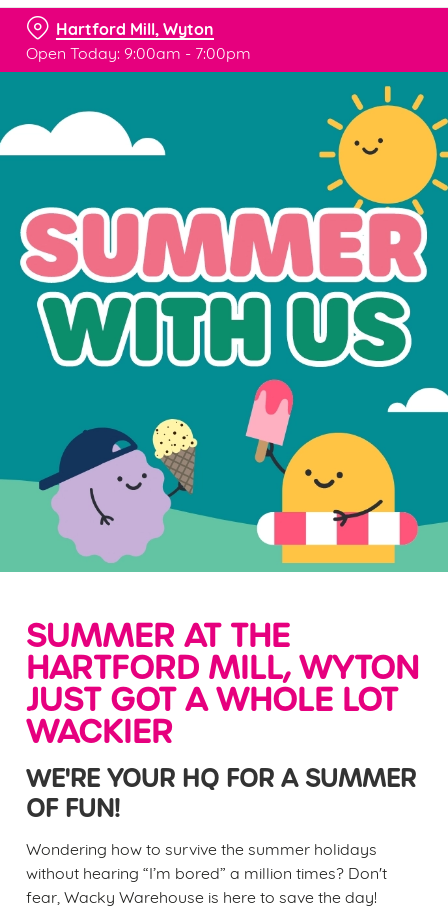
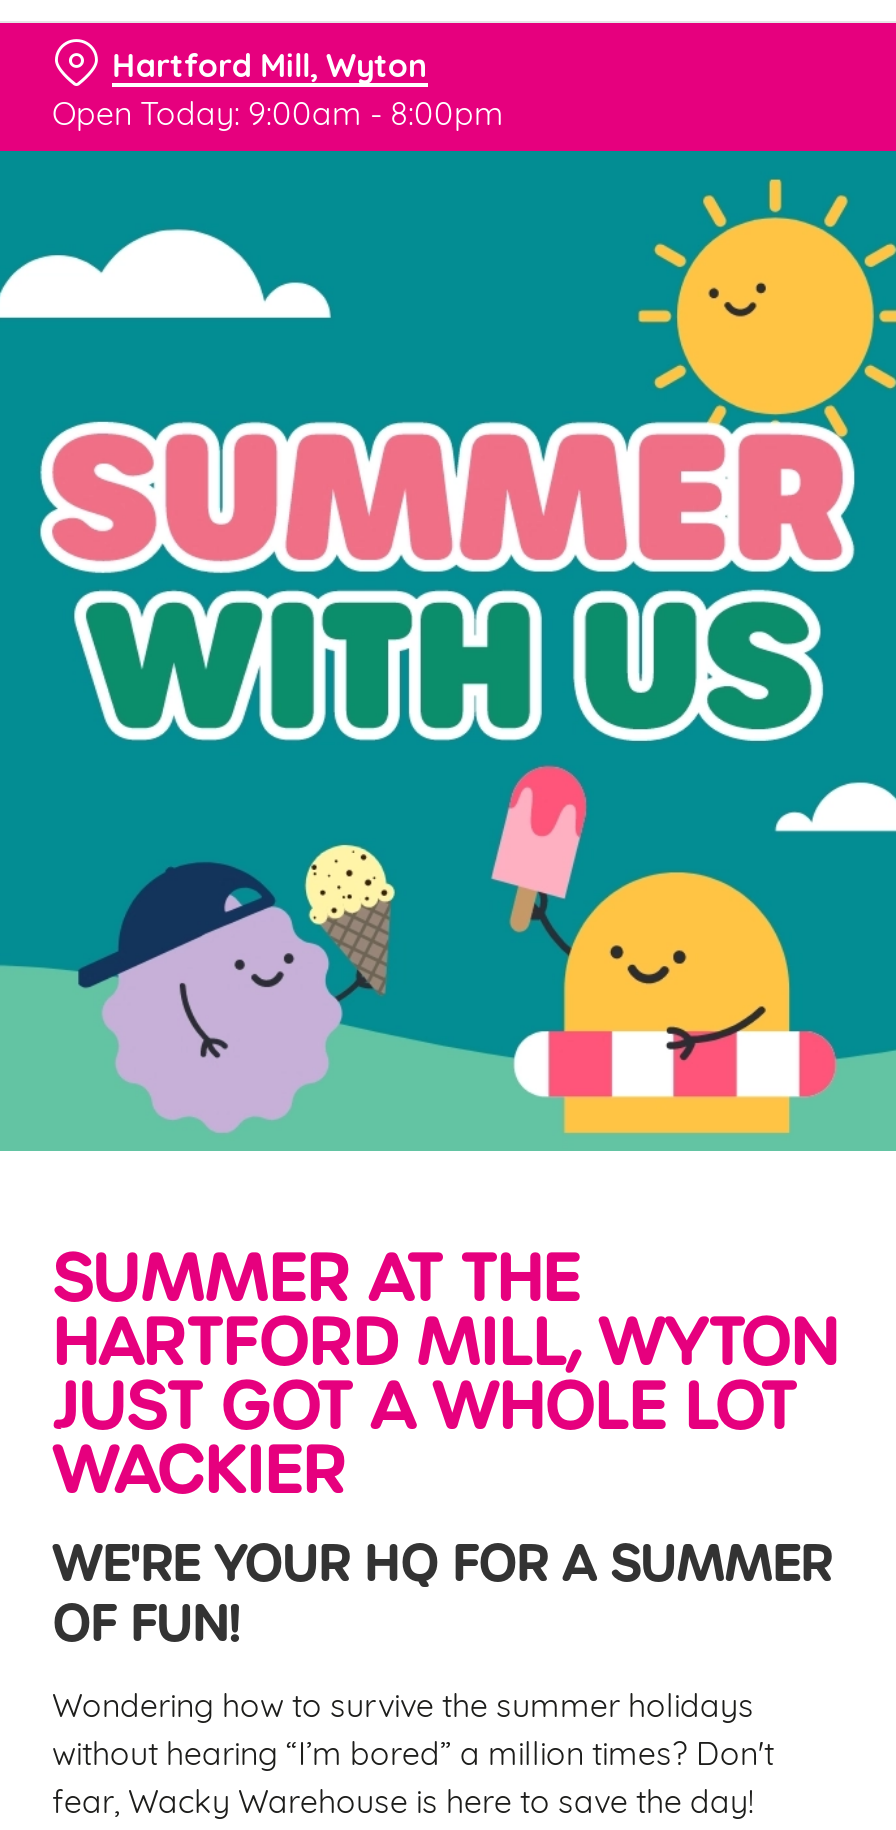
[26,41,251,62] Open Today: 9:00am - 7:00pm -> [52,89,504,131] Open Today: 9:00am - 8:00pm

